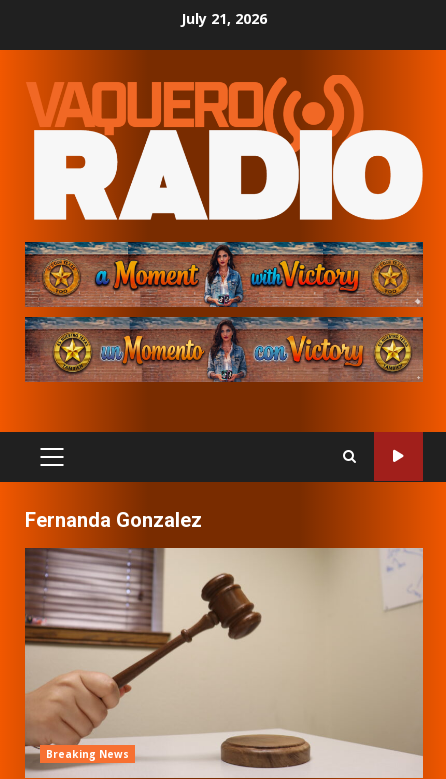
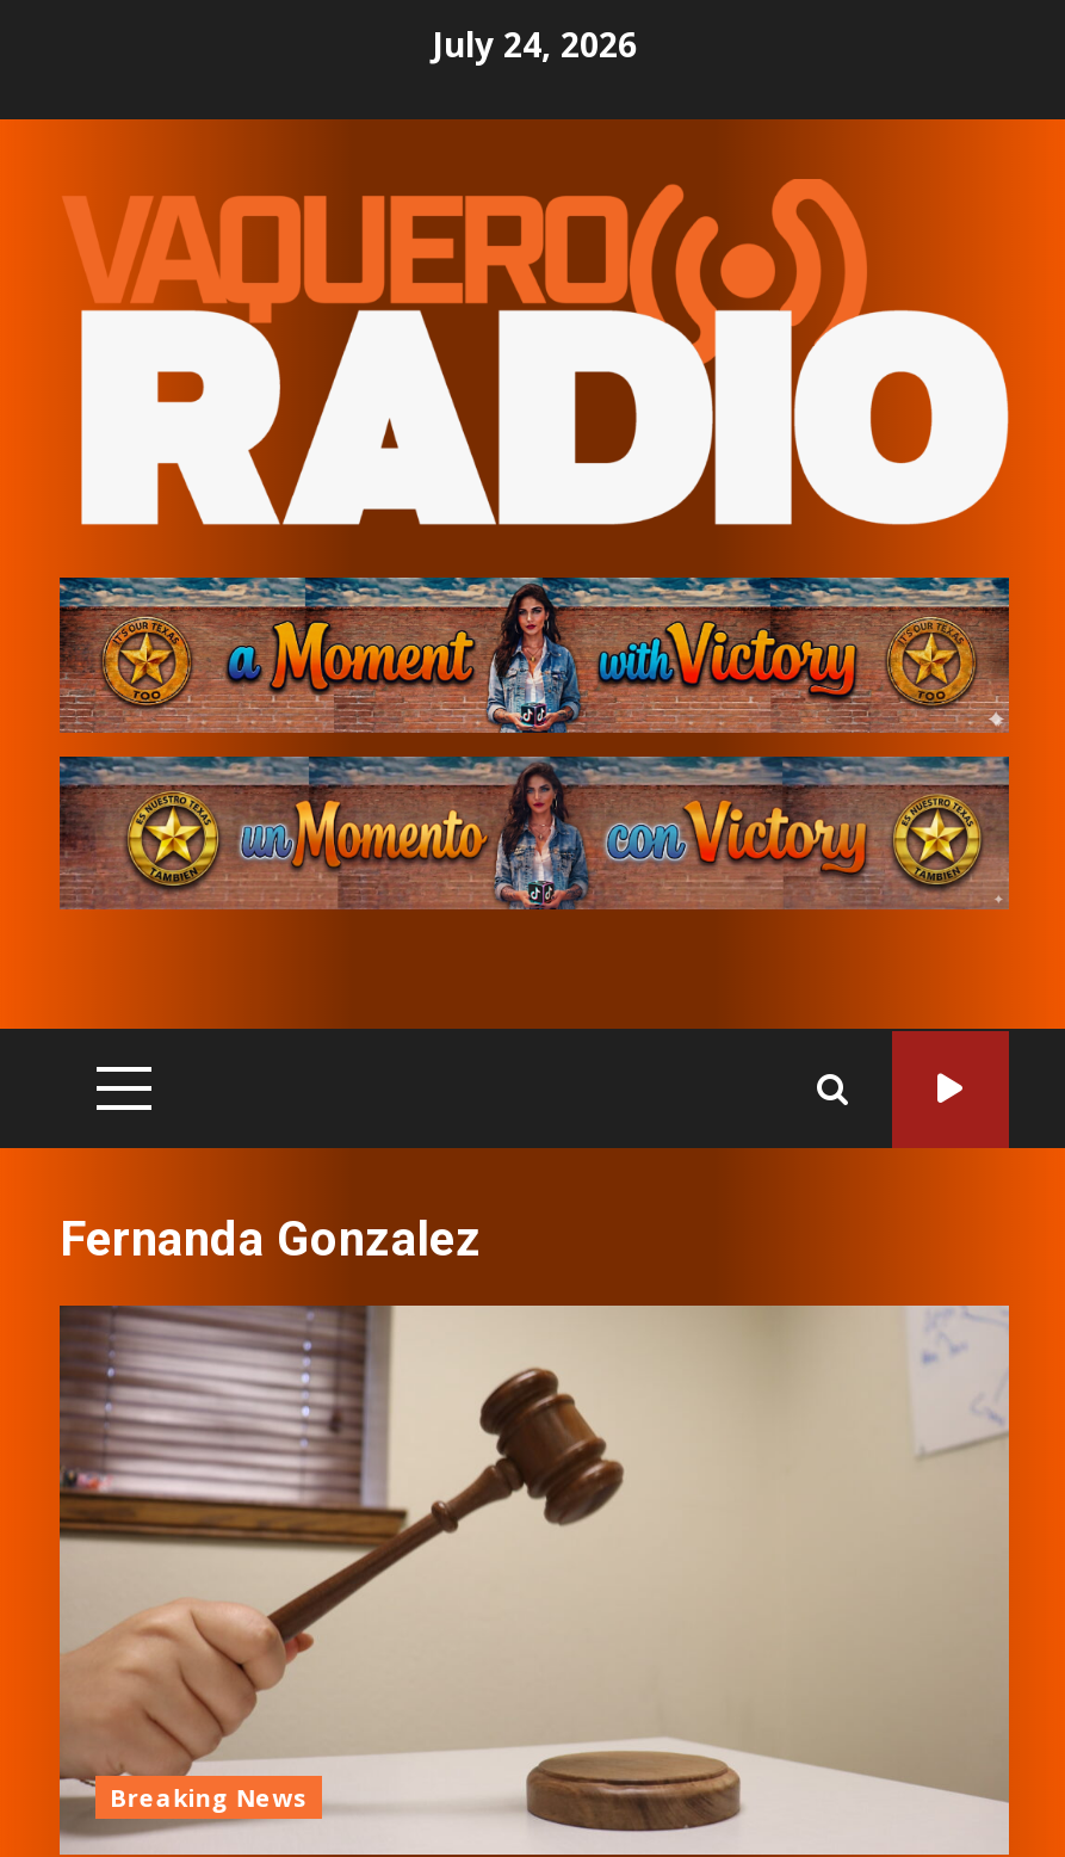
[181,8,267,27] July 21, 2026 -> [432,20,637,66] July 24, 2026

